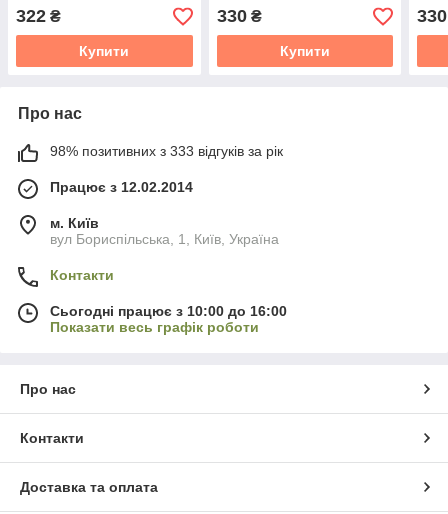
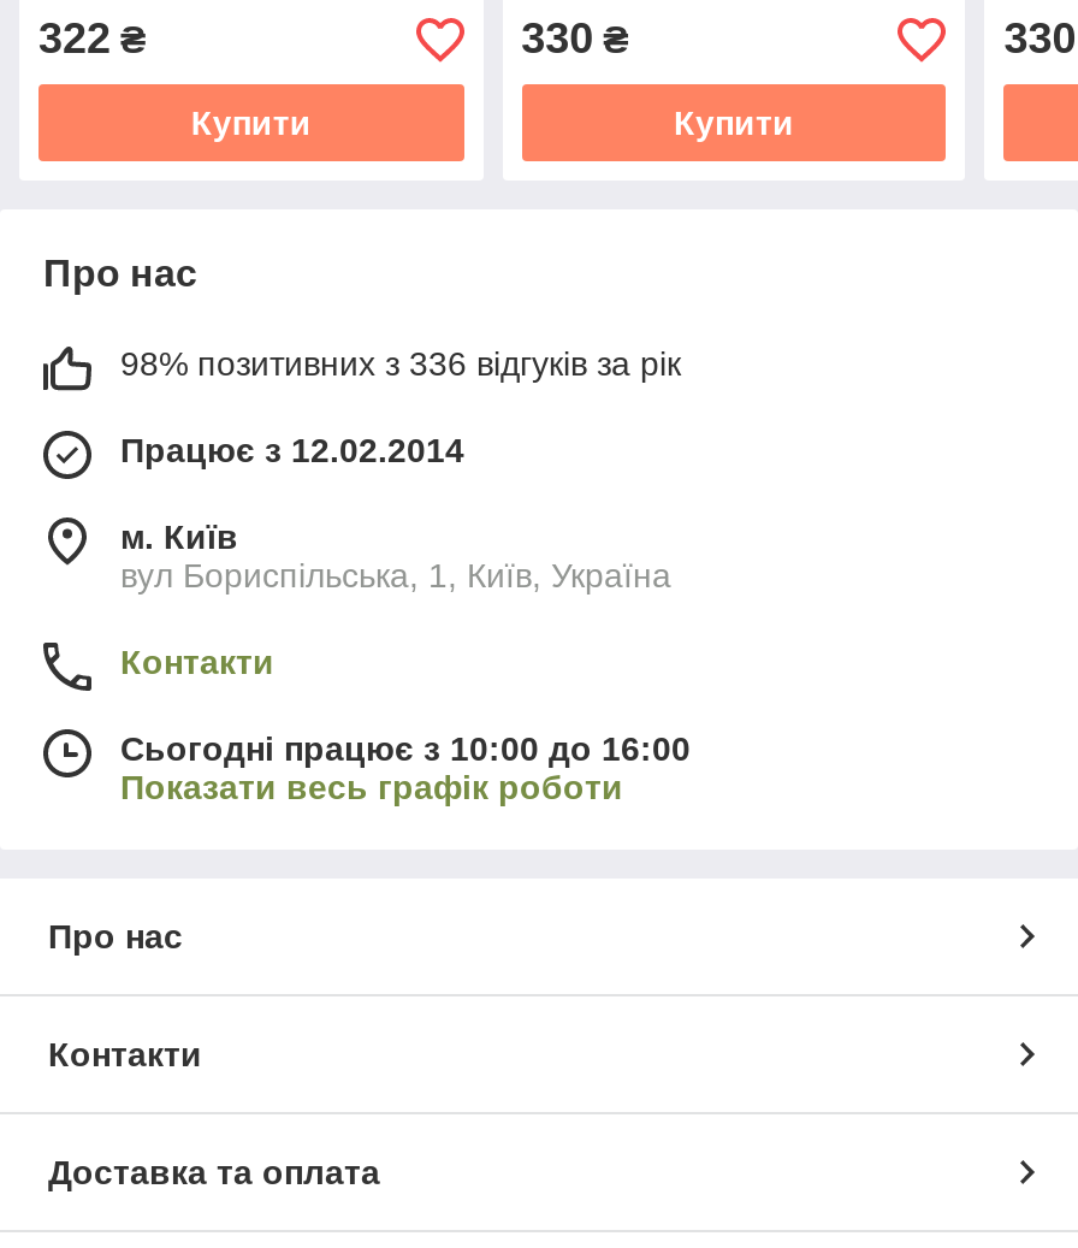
[50,143,283,159] 98% позитивних з 333 відгуків за рік -> [120,345,681,384] 98% позитивних з 336 відгуків за рік

